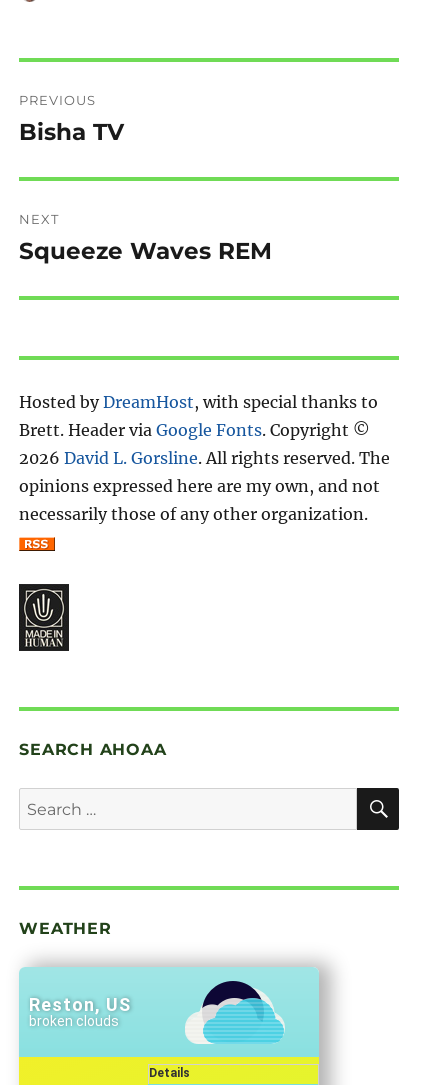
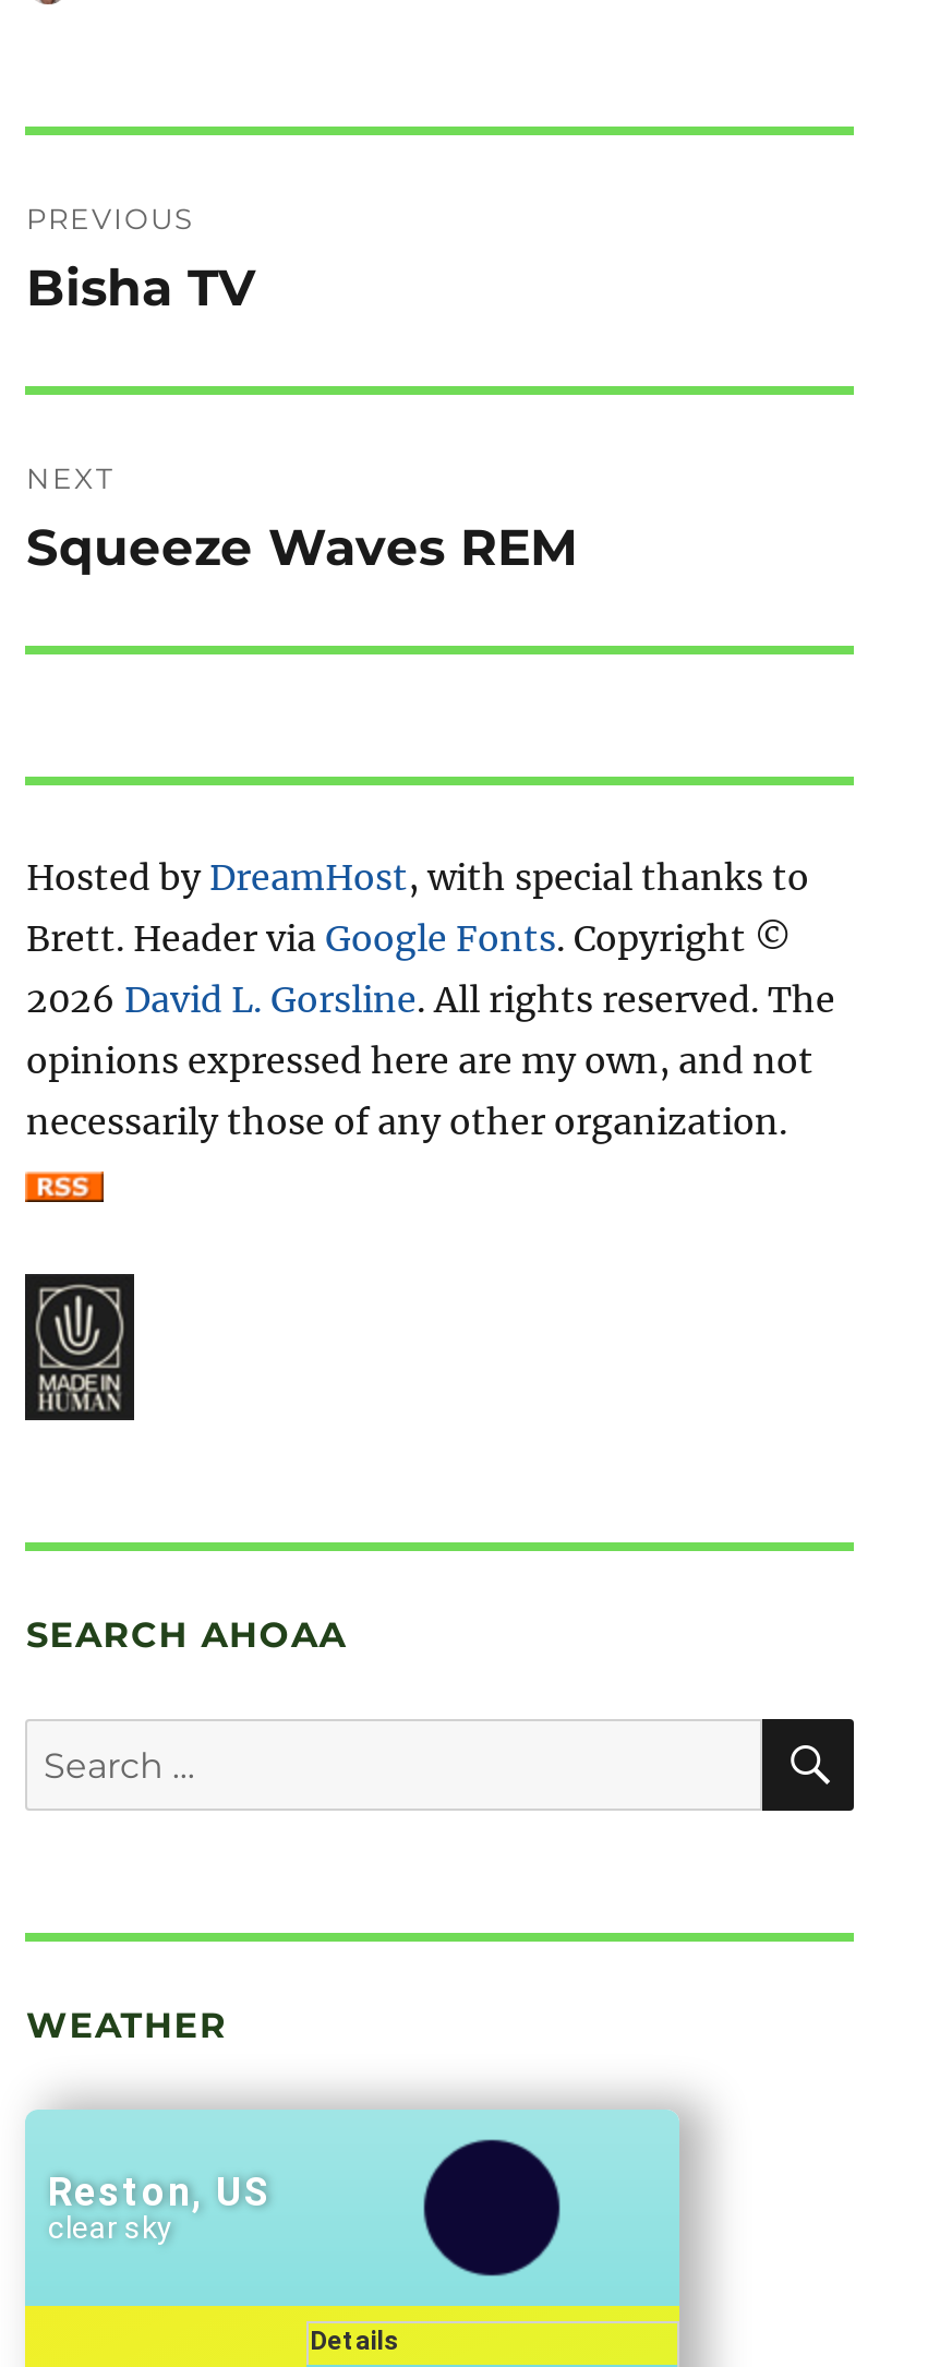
[184,989,285,1045] [image] -> [387,2158,601,2278] [image]
[29,1013,119,1029] broken clouds -> [48,2211,172,2246] clear sky

